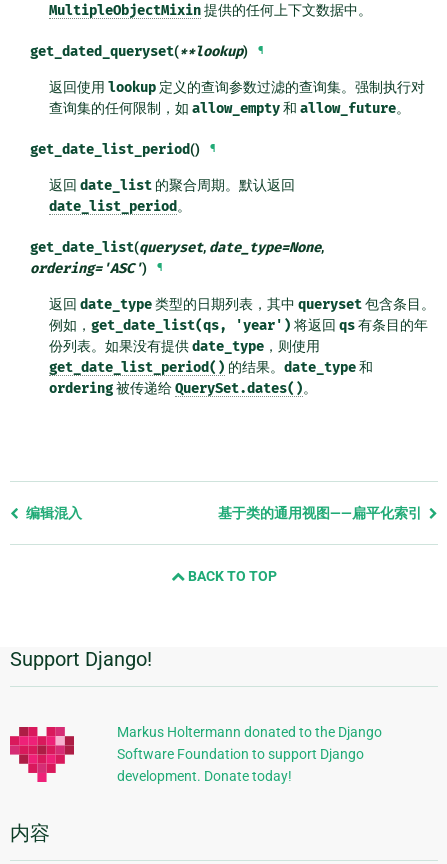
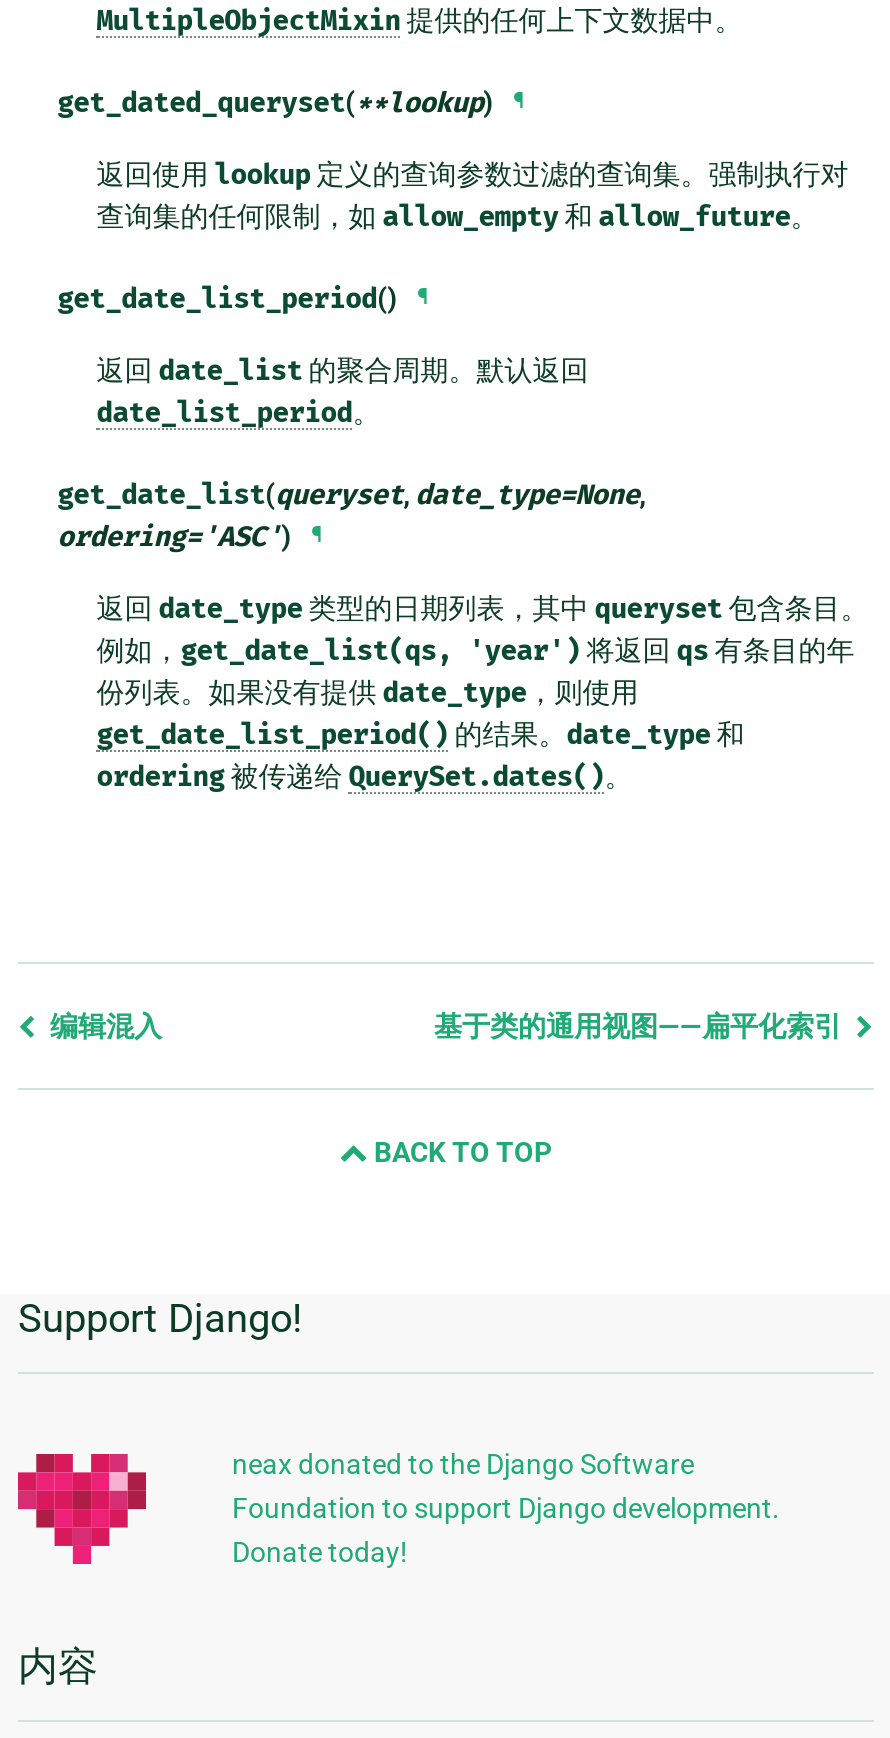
[117,724,382,784] Markus Holtermann donated to the Django | Software Foundation to support Django | development. Donate today! -> [232,1449,780,1569] neax donated to the Django Software | Foundation to support Django development. | Donate today!

